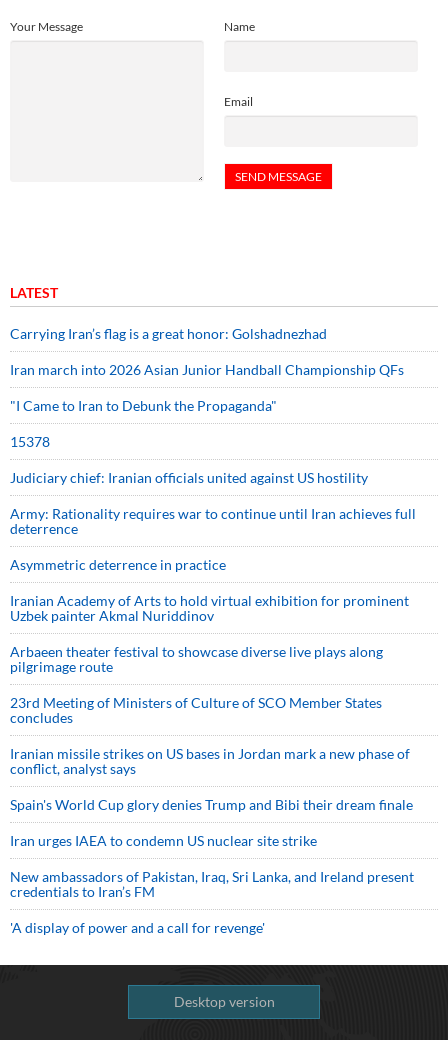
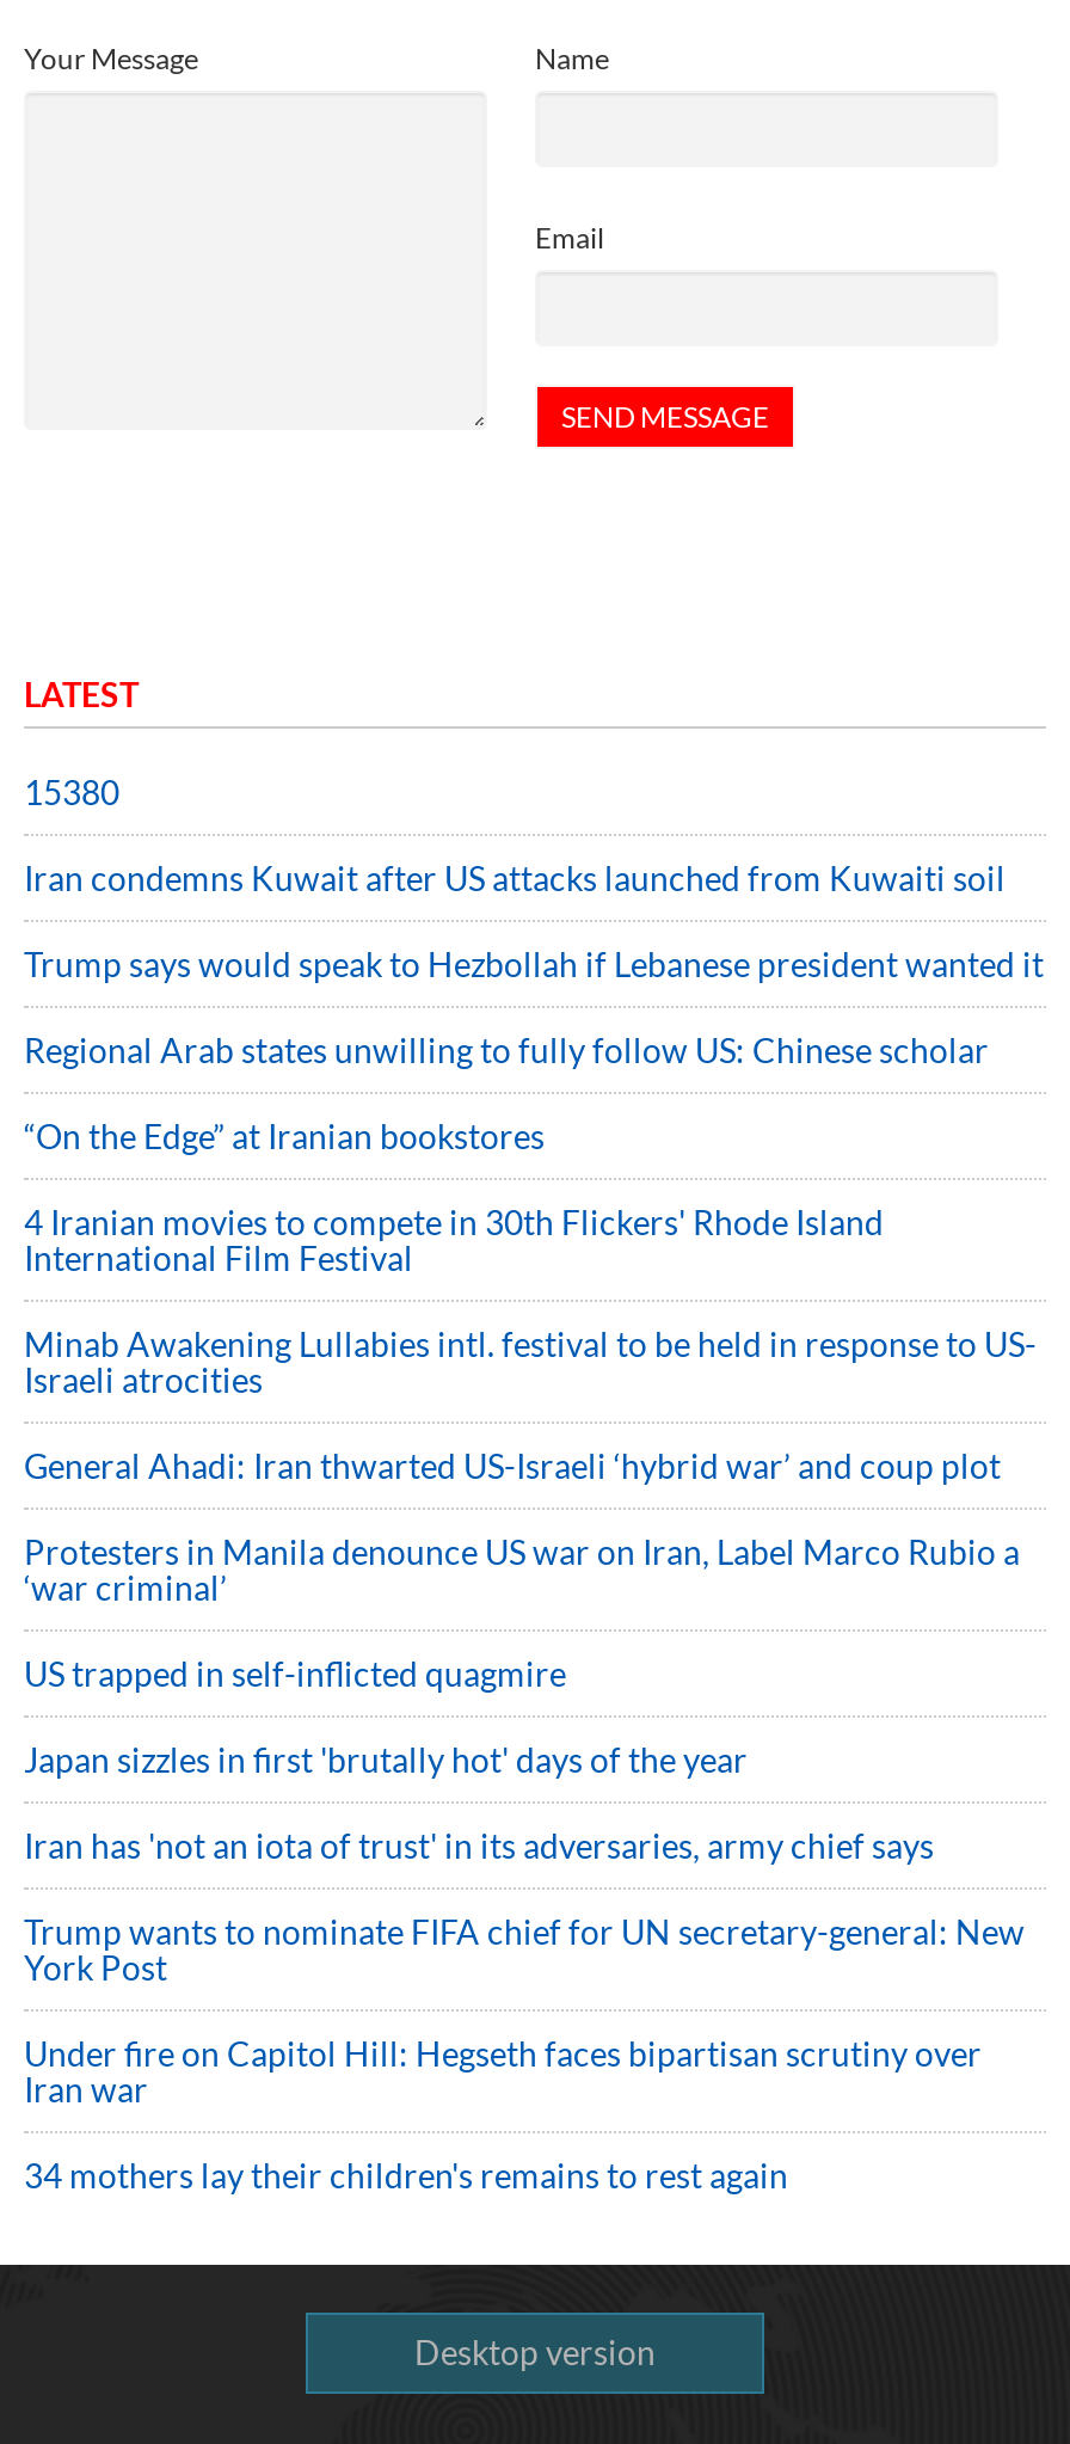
[10,325,327,342] Carrying Iran’s flag is a great honor: Golshadnezhad -> [24,771,119,812] 15380
[10,361,404,378] Iran march into 2026 Asian Junior Handball Championship QFs -> [24,857,1006,898] Iran condemns Kuwait after US attacks launched from Kuwaiti soil
[10,397,277,414] "I Came to Iran to Debunk the Propaganda" -> [24,943,1044,984] Trump says would speak to Hezbollah if Lebanese president wanted it
[10,433,50,450] 15378 -> [24,1029,989,1070] Regional Arab states unwilling to fully follow US: Chinese scholar
[10,469,374,486] Judiciary chief: Iranian officials united against US hostility -> [24,1115,545,1156] “On the Edge” at Iranian bookstores
[10,505,416,537] Army: Rationality requires war to continue until Iran achieves full | deterrence -> [24,1201,884,1278] 4 Iranian movies to compete in 30th Flickers' Rhode Island | International Film Festival
[10,556,226,573] Asymmetric deterrence in practice -> [24,1323,1037,1400] Minab Awakening Lullabies intl. festival to be held in response to US- | Israeli atrocities
[10,592,409,624] Iranian Academy of Arts to hold virtual exhibition for prominent | Uzbek painter Akmal Nuriddinov -> [24,1445,1001,1486] General Ahadi: Iran thwarted US-Israeli ‘hybrid war’ and coup plot
[10,643,383,675] Arbaeen theater festival to showcase diverse live plays along | pilgrimage route -> [24,1531,1020,1607] Protesters in Manila denounce US war on Iran, Label Marco Rubio a | ‘war criminal’
[10,694,382,726] 23rd Meeting of Ministers of Culture of SCO Member States | concludes -> [24,1653,573,1693] US trapped in self-inflicted quagmire
[10,745,410,777] Iranian missile strikes on US bases in Jordan mark a new phase of | conflict, analyst says -> [24,1739,748,1779] Japan sizzles in first 'brutally hot' days of the year
[10,796,413,813] Spain's World Cup glory denies Trump and Bibi their dream finale -> [24,1825,941,1865] Iran has 'not an iota of trust' in its adversaries, army chief says
[10,832,317,849] Iran urges IAEA to condemn US nuclear site strike -> [24,1911,1025,1987] Trump wants to nominate FIFA chief for UN secretary-general: New | York Post
[10,868,414,900] New ambassadors of Pakistan, Iraq, Sri Lanka, and Ireland present | credentials to Iran’s FM -> [24,2033,982,2109] Under fire on Capitol Hill: Hegseth faces bipartisan scrutiny over | Iran war
[10,919,265,936] 'A display of power and a call for revenge' -> [24,2154,788,2195] 34 mothers lay their children's remains to rest again

